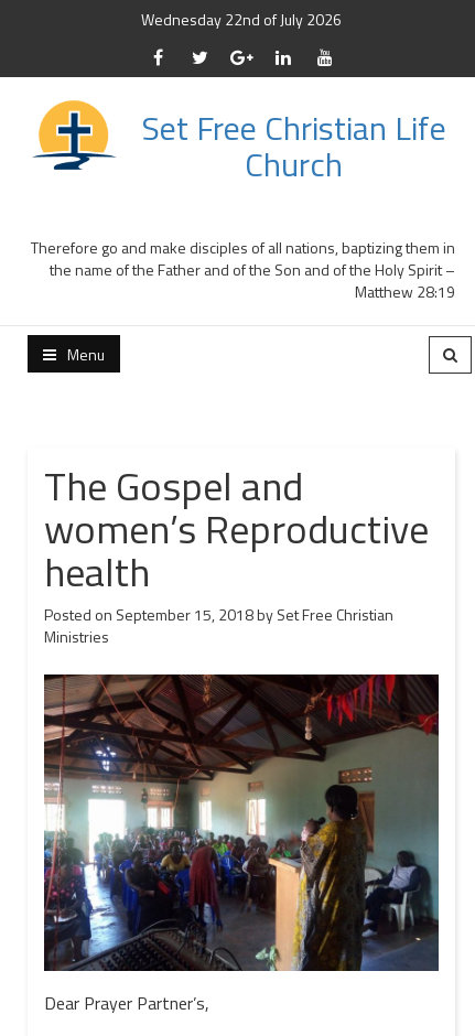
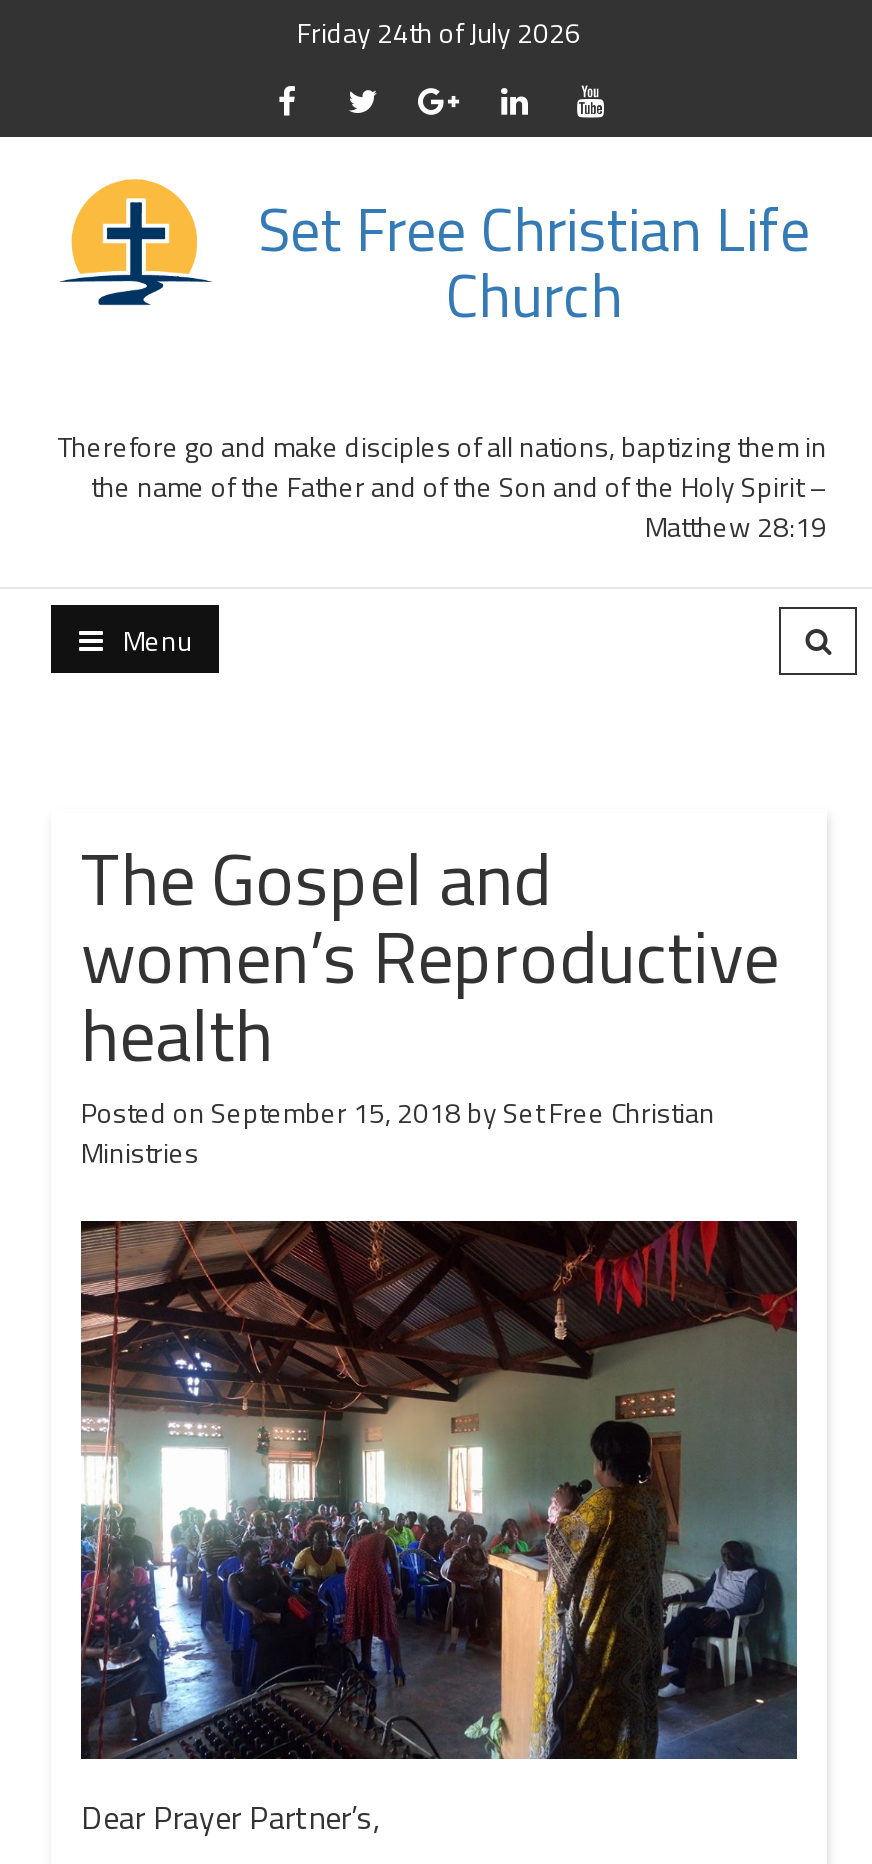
[141,8,342,31] Wednesday 22nd of July 2026 -> [297,11,581,53] Friday 24th of July 2026

